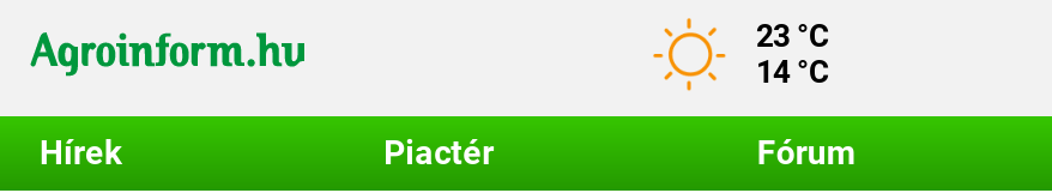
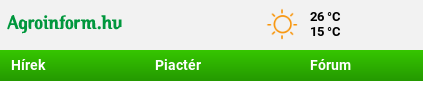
[756,18,830,54] 23 °C -> [310,9,341,24] 26 °C
[756,54,830,90] 14 °C -> [310,24,341,39] 15 °C

